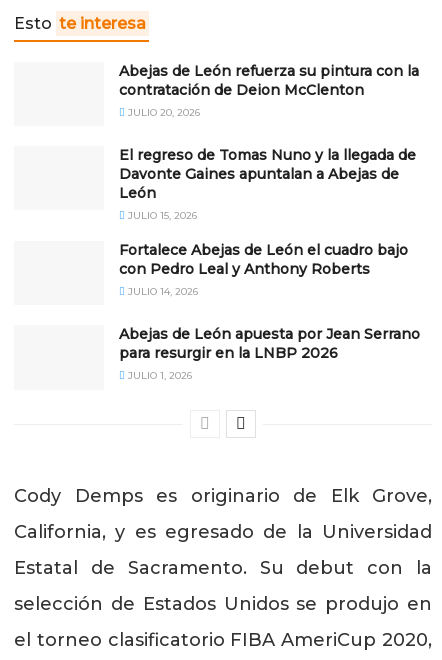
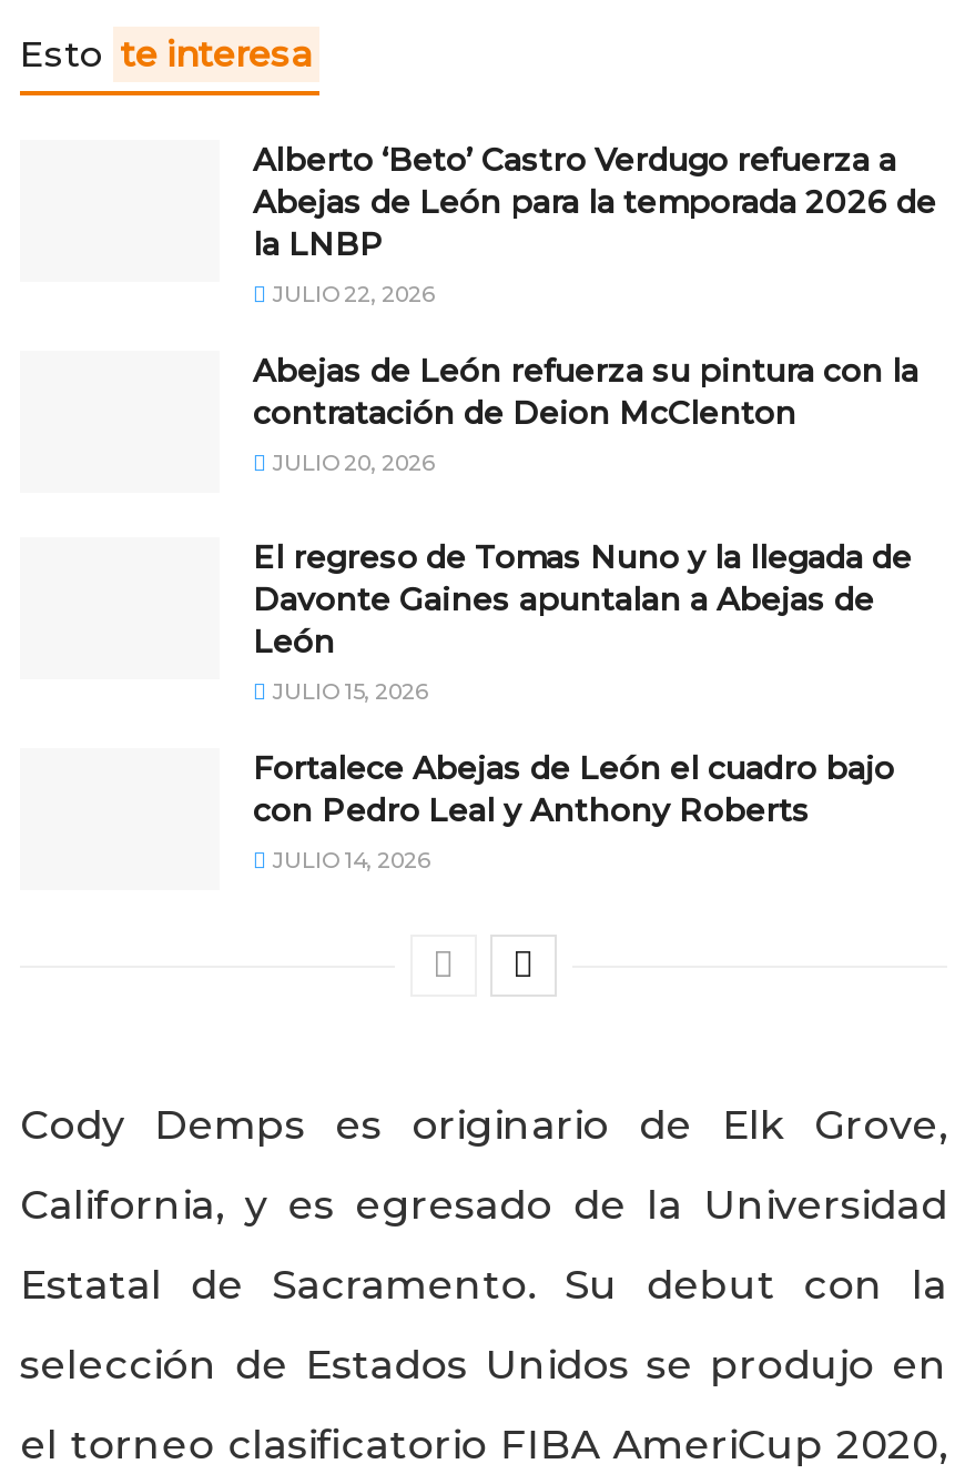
none -> [253,139,936,307] Alberto ‘Beto’ Castro Verdugo refuerza a | Abejas de León para la temporada 2026 de | la LNBP | JULIO 22, 2026
moved [119,61,419,298] -> [253,350,918,874]: Abejas de León refuerza su pintura con la | contratación de Deion McClenton | JULIO 20, 2026 | ... | con Pedro Leal y Anthony Roberts | JULIO 14, 2026
[119,325,420,382] Abejas de León apuesta por Jean Serrano | para resurgir en la LNBP 2026 | JULIO 1, 2026 -> none

